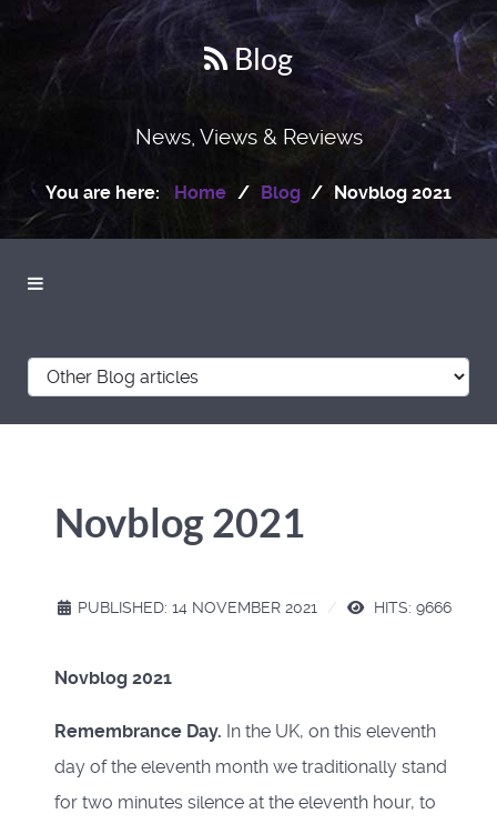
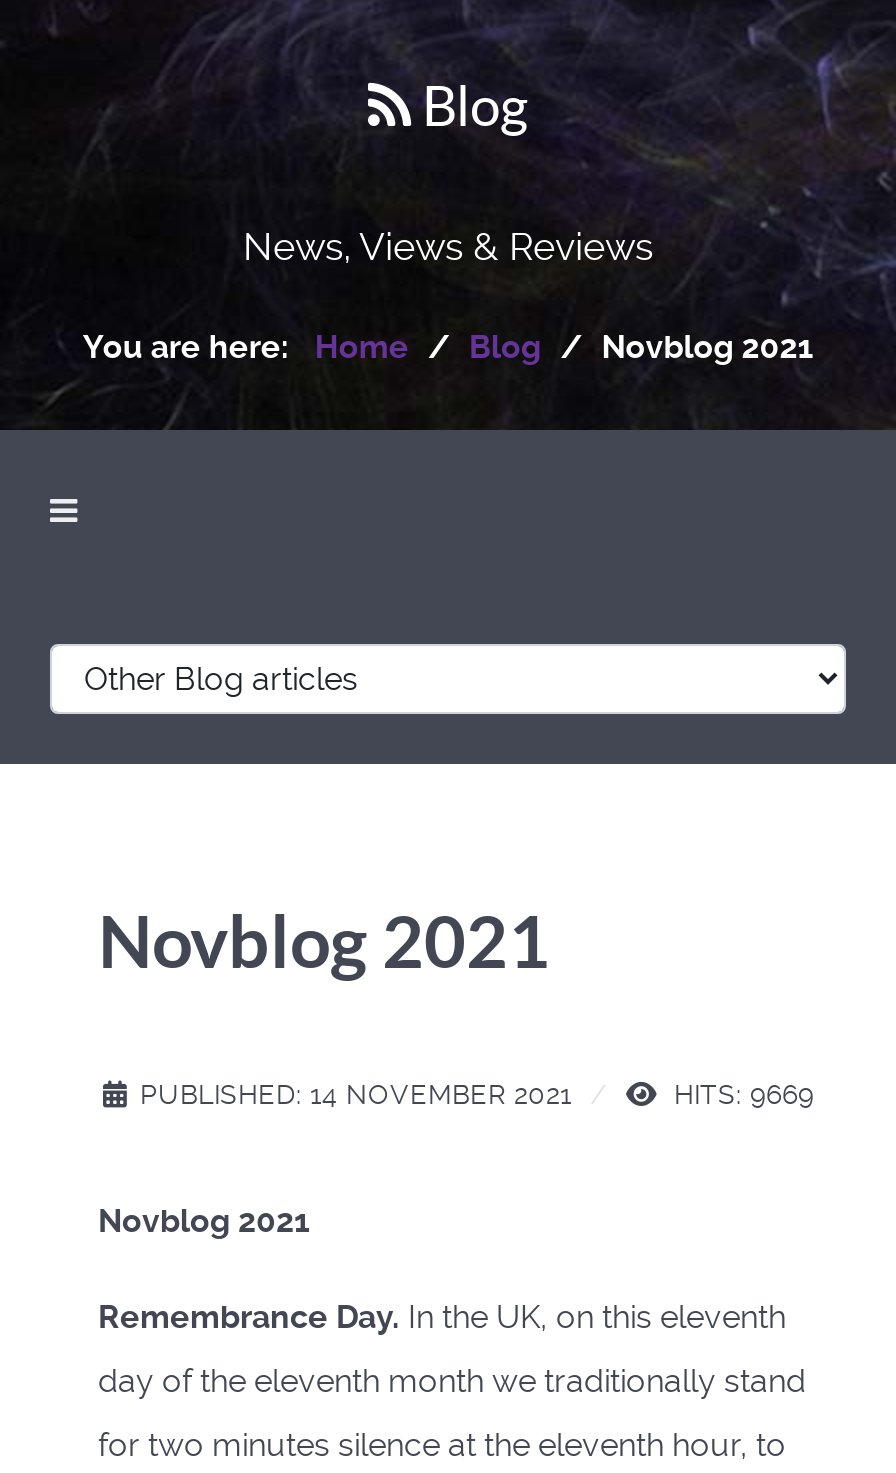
[369,598,452,616] HITS: 9666 -> [666,1078,814,1110] HITS: 9669

